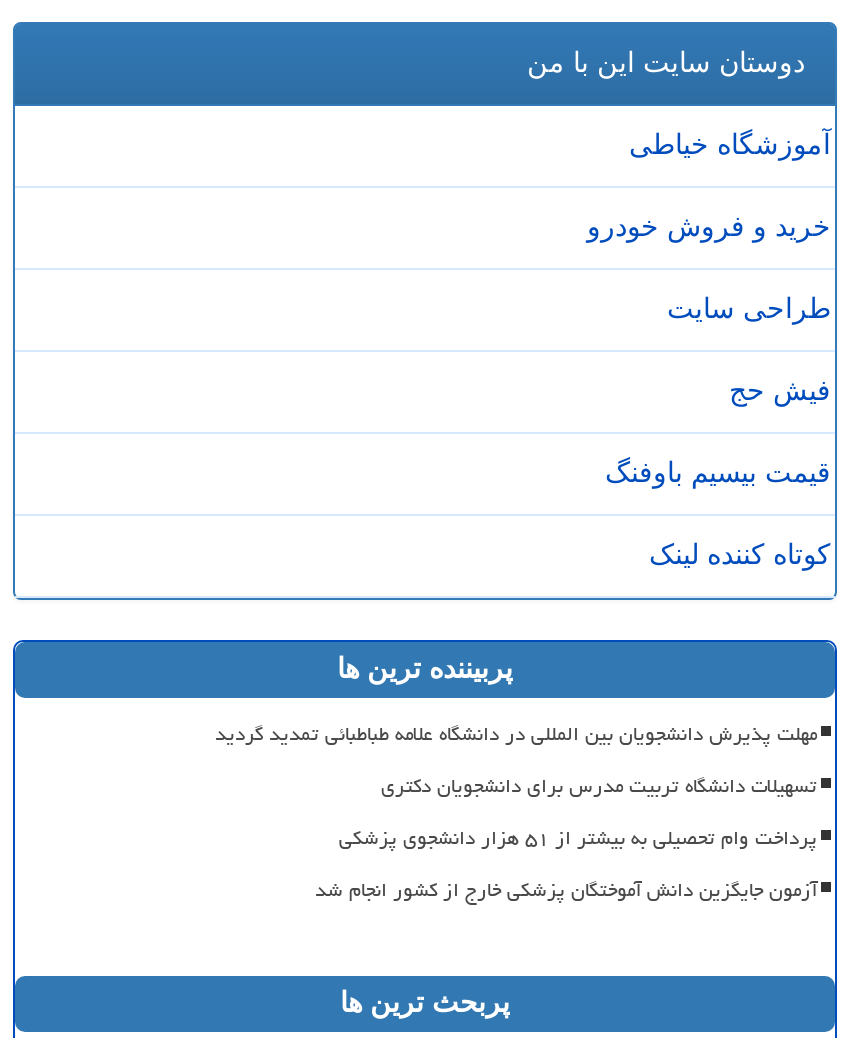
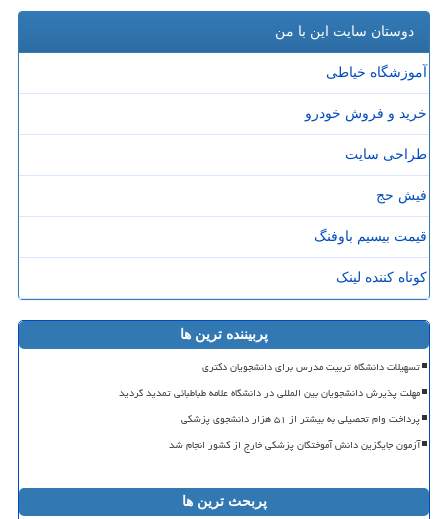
moved [215,714,817,754] -> [119,383,420,403]: مهلت پذیرش دانشجویان بین المللی در دانشگاه علامه طباطبائی تمدید گردید
moved [381,766,817,806] -> [202,357,420,377]: ﺗﺴﻬﻴﻼﺕ ﺩﺍﻧﺸﮕﺎﻩ ﺗﺮﺑﻴﺖ ﻣﺪﺭﺱ ﺑﺮﺍی ﺩﺍﻧﺸﺠﻮﯾﺎﻥ ﺩﮐﺘﺮی

